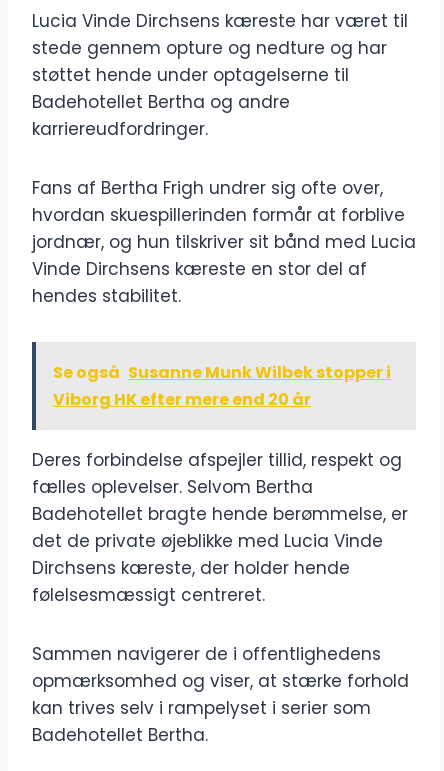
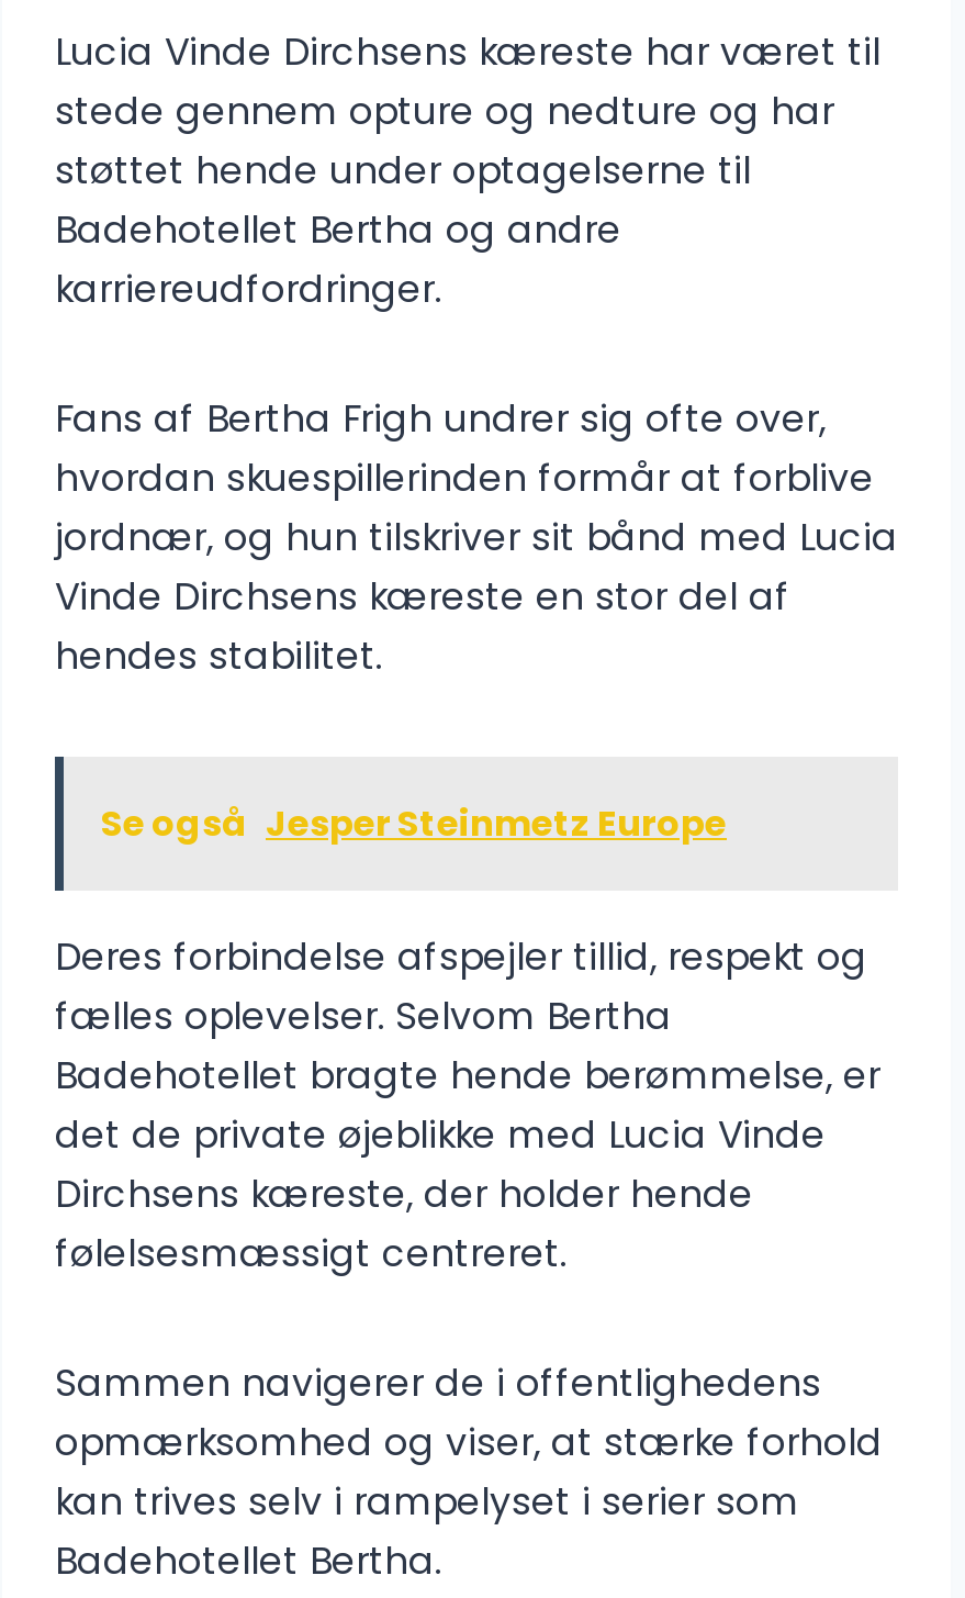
[53,361,391,411] Se også Susanne Munk Wilbek stopper i | Viborg HK efter mere end 20 år -> [101,800,727,850] Se også Jesper Steinmetz Europe

